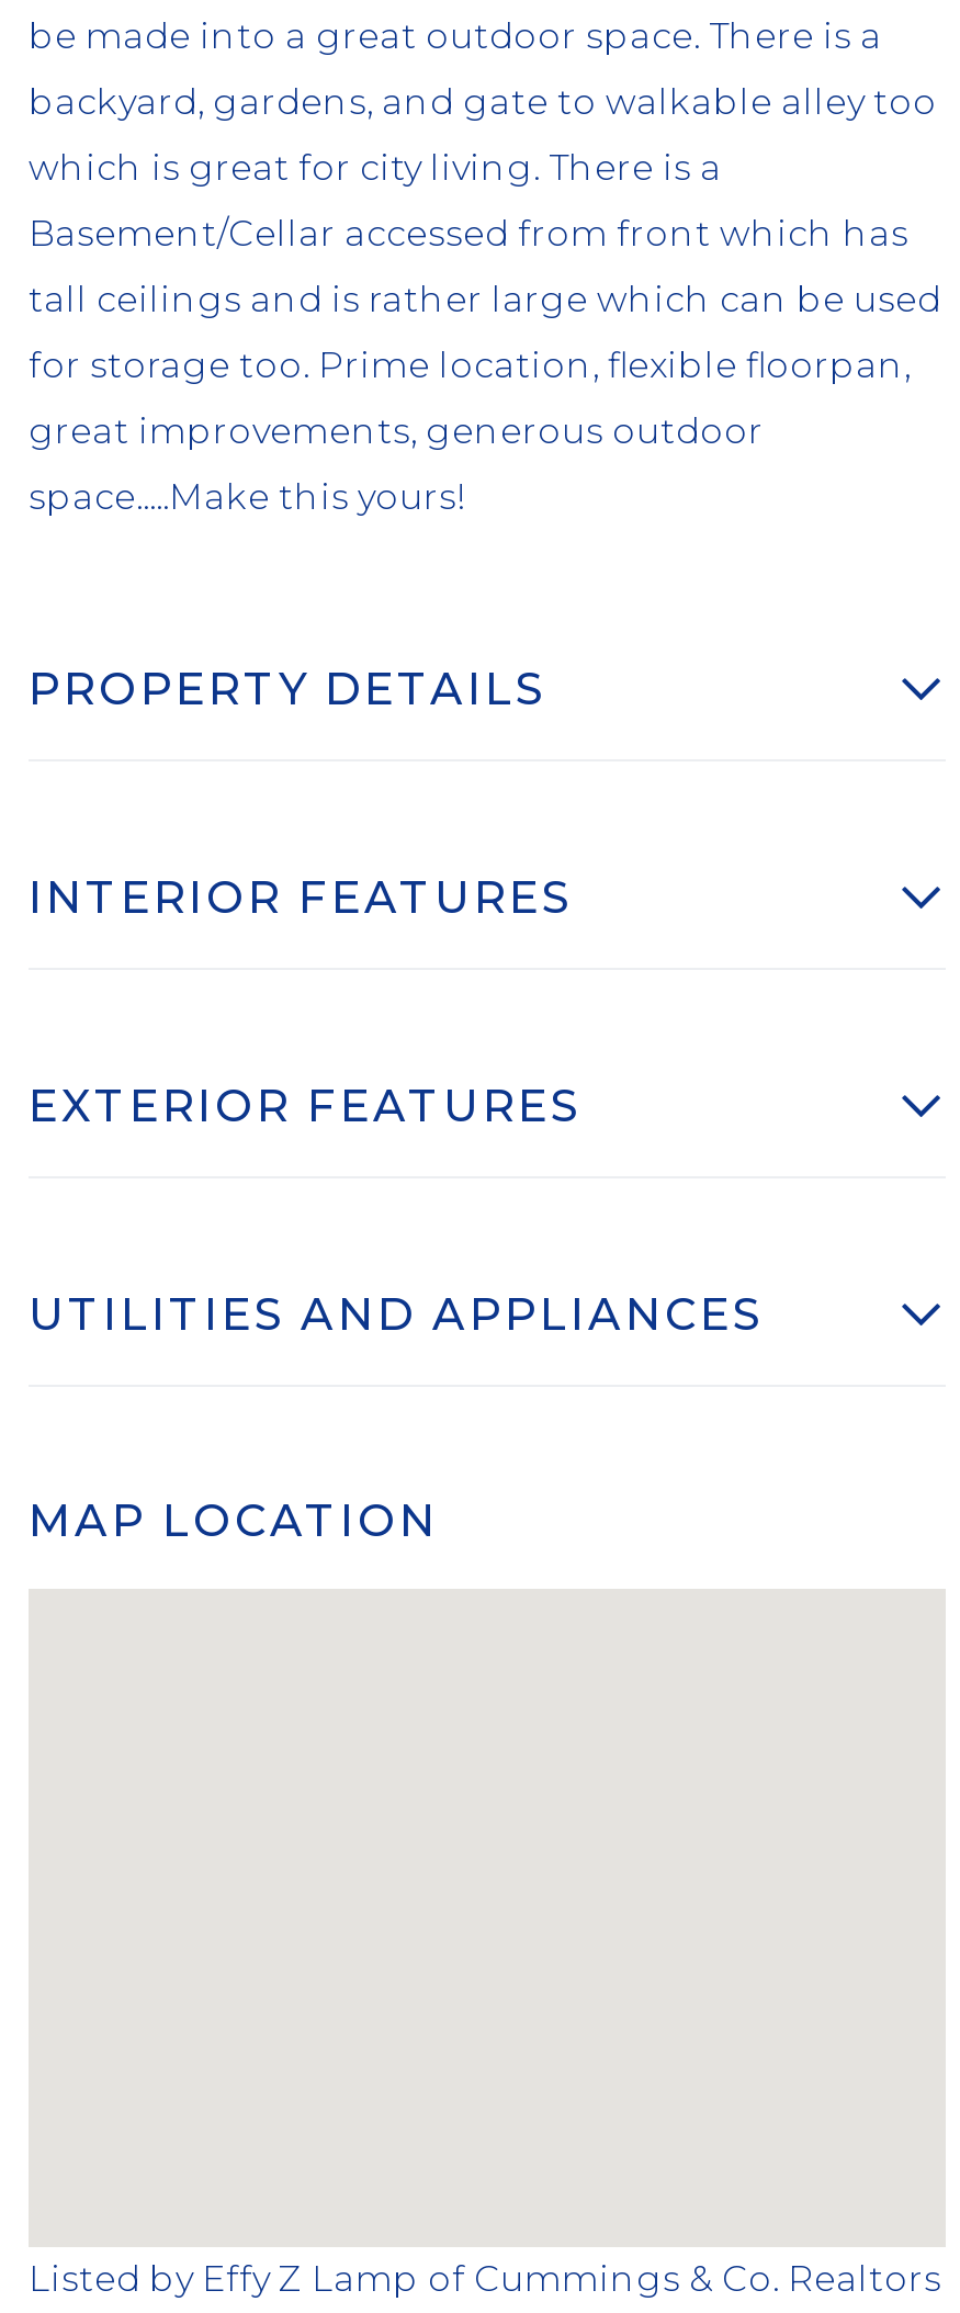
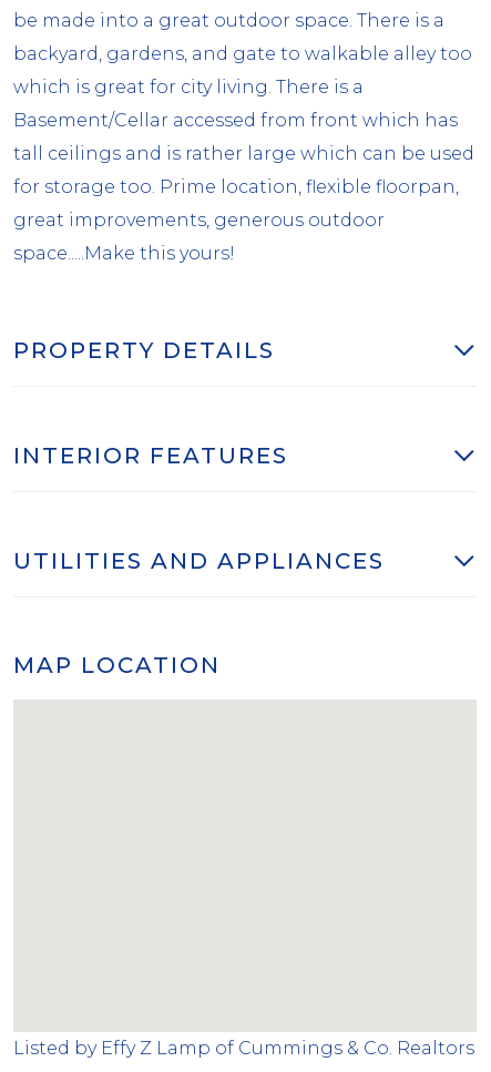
[29,1079,581,1131] EXTERIOR FEATURES -> none

